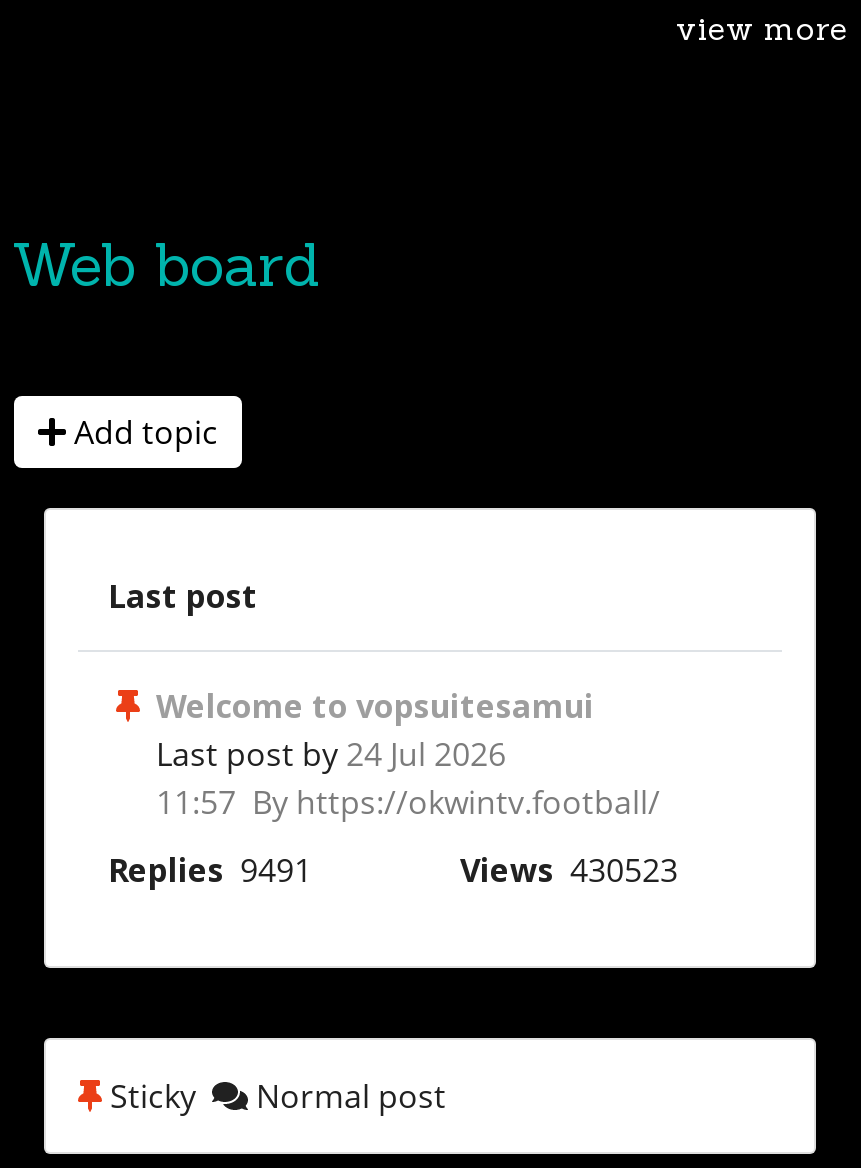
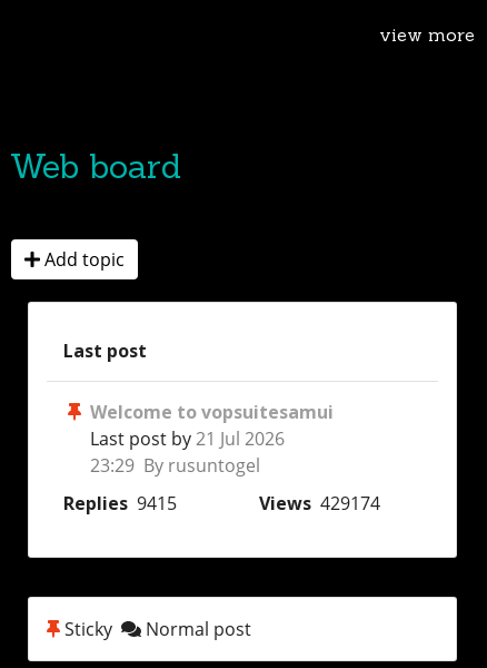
[156,733,506,777] Last post by 24 Jul 2026 -> [90,427,285,451] Last post by 21 Jul 2026
[156,781,660,825] 11:57 By https://okwintv.football/ -> [90,454,260,478] 23:29 By rusuntogel
[108,849,312,893] Replies 9491 -> [63,491,177,516] Replies 9415
[460,849,678,893] Views 430523 -> [259,491,380,516] Views 429174

